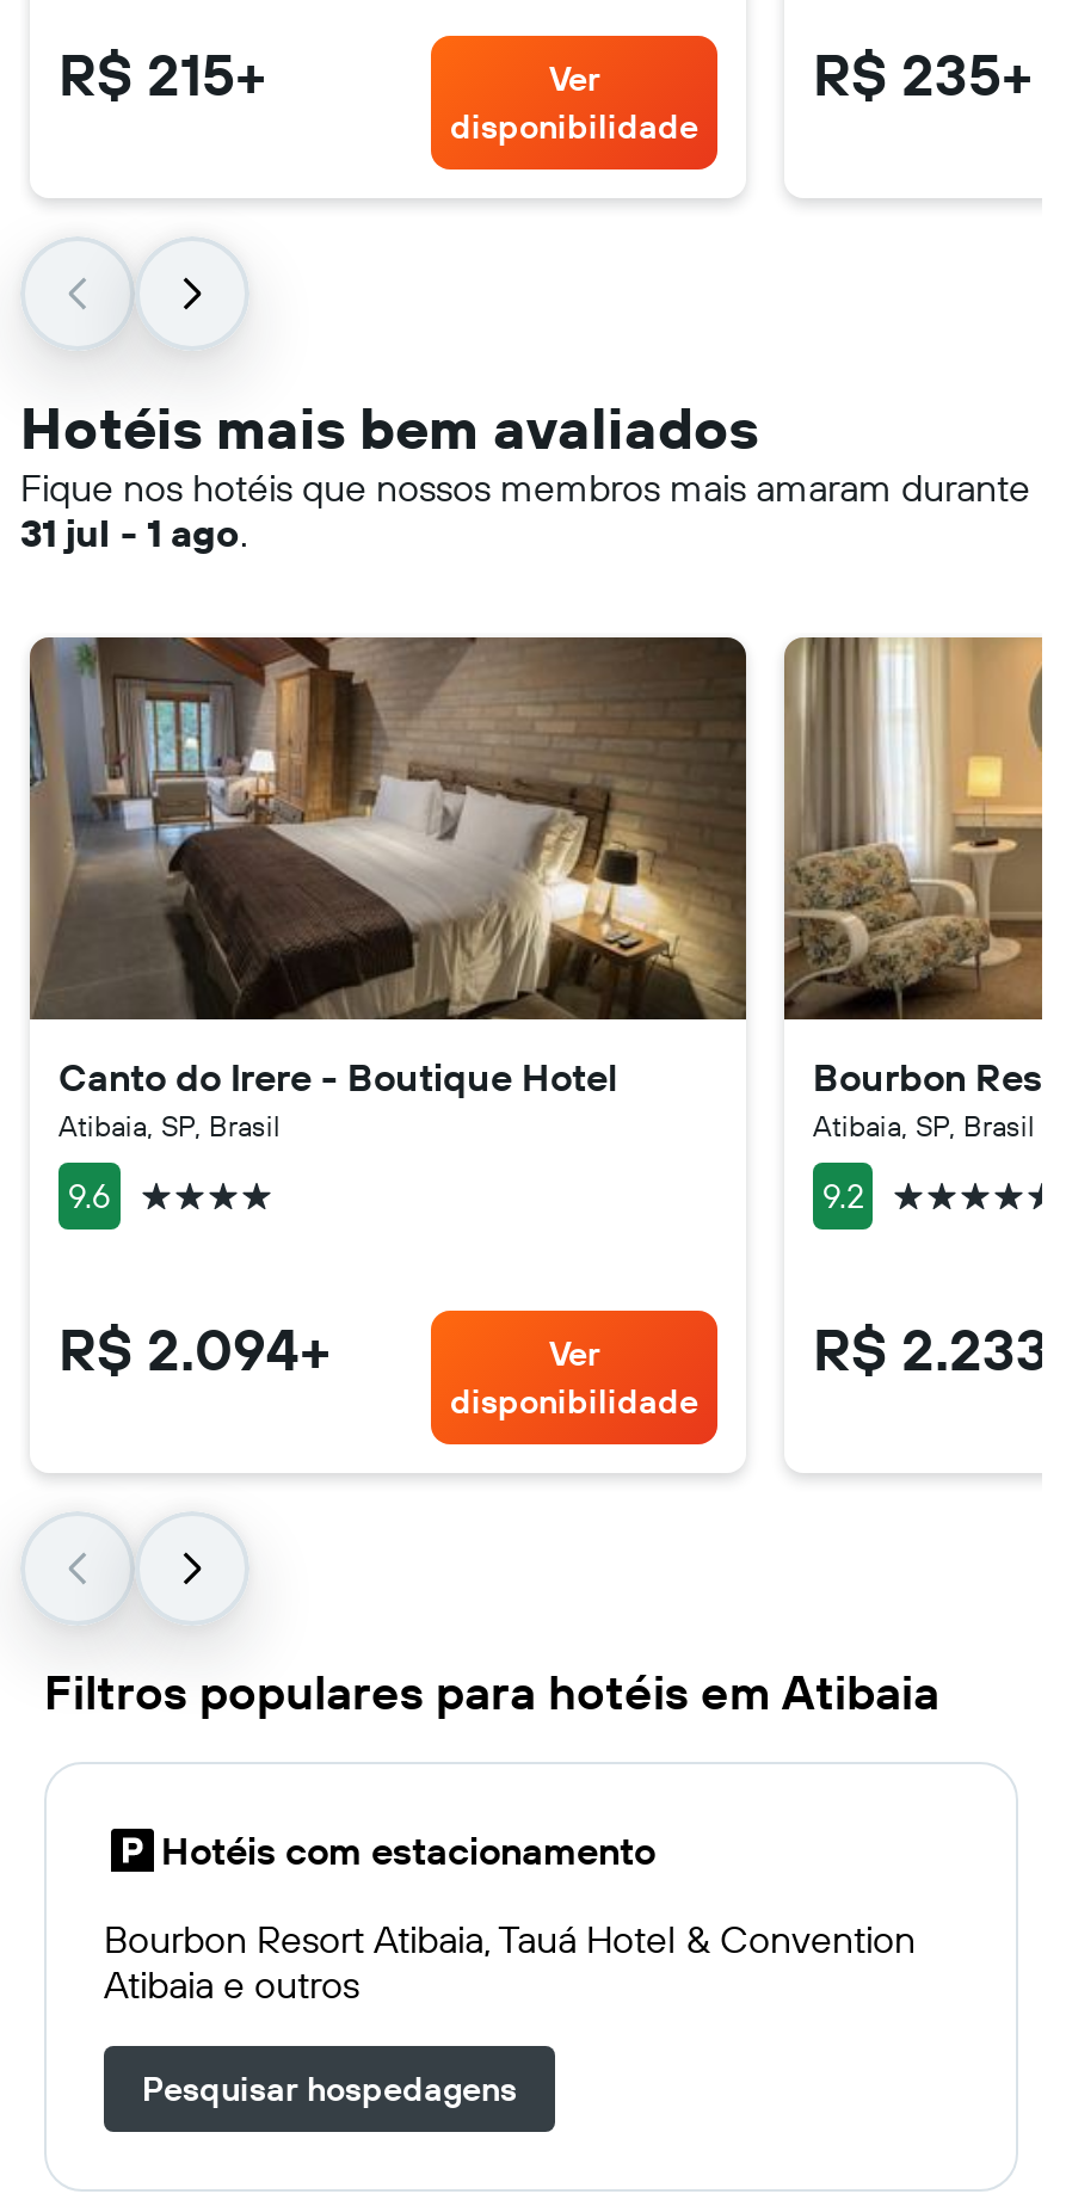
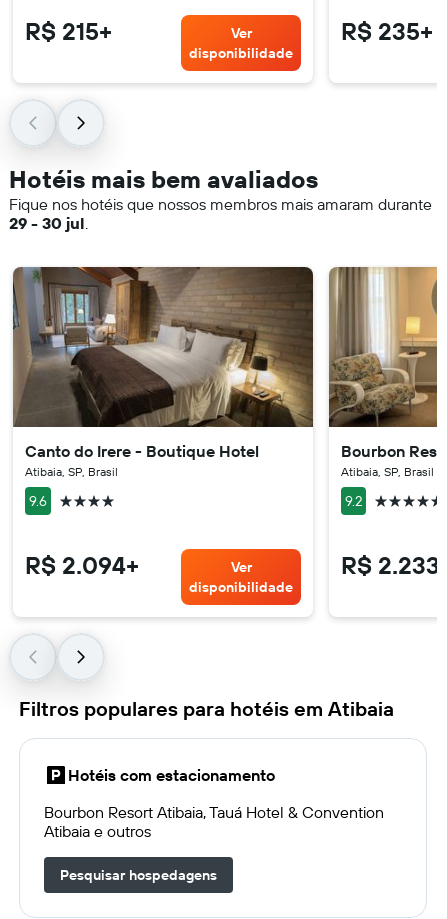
[20,509,247,556] 31 jul - 1 ago. -> [9,213,88,233] 29 - 30 jul.

